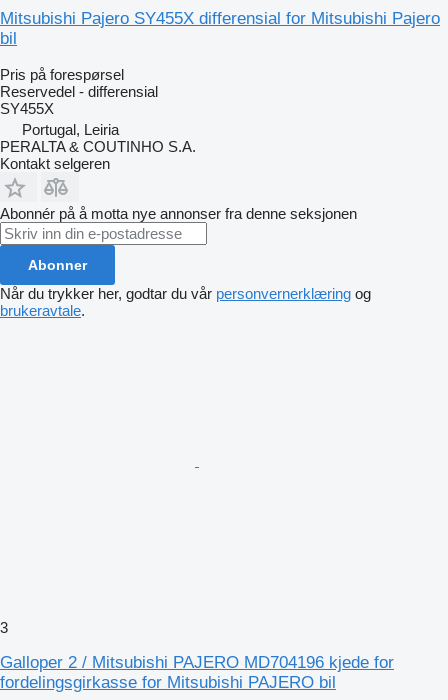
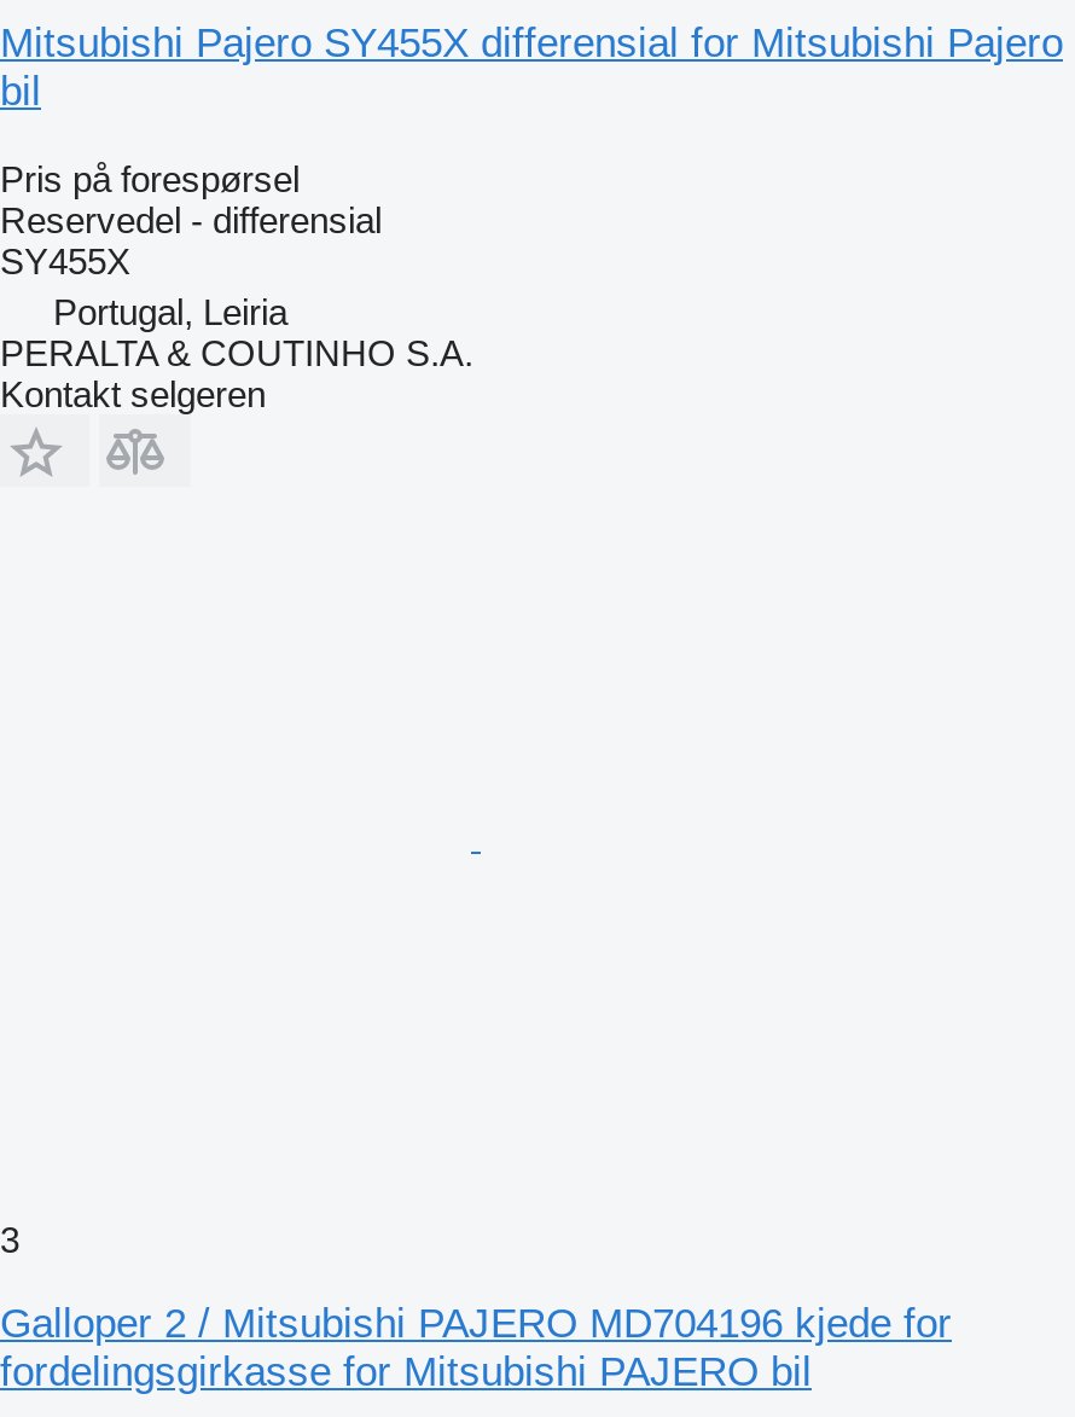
[0,205,371,319] Abonnér på å motta nye annonser fra denne seksjonen | Abonner | Når du trykker her, godtar du vår personvernerklæring og | brukeravtale. -> none

